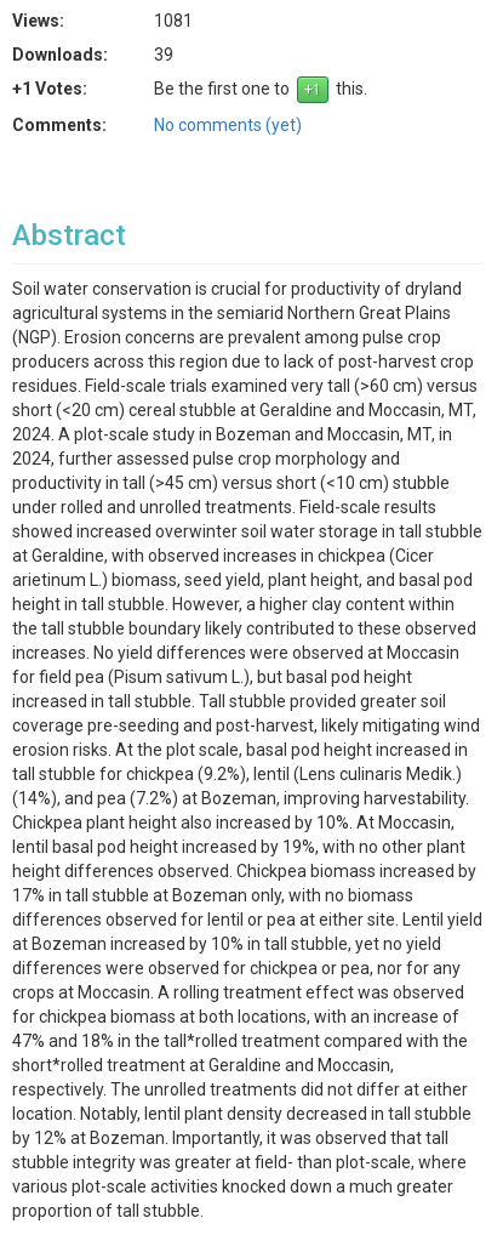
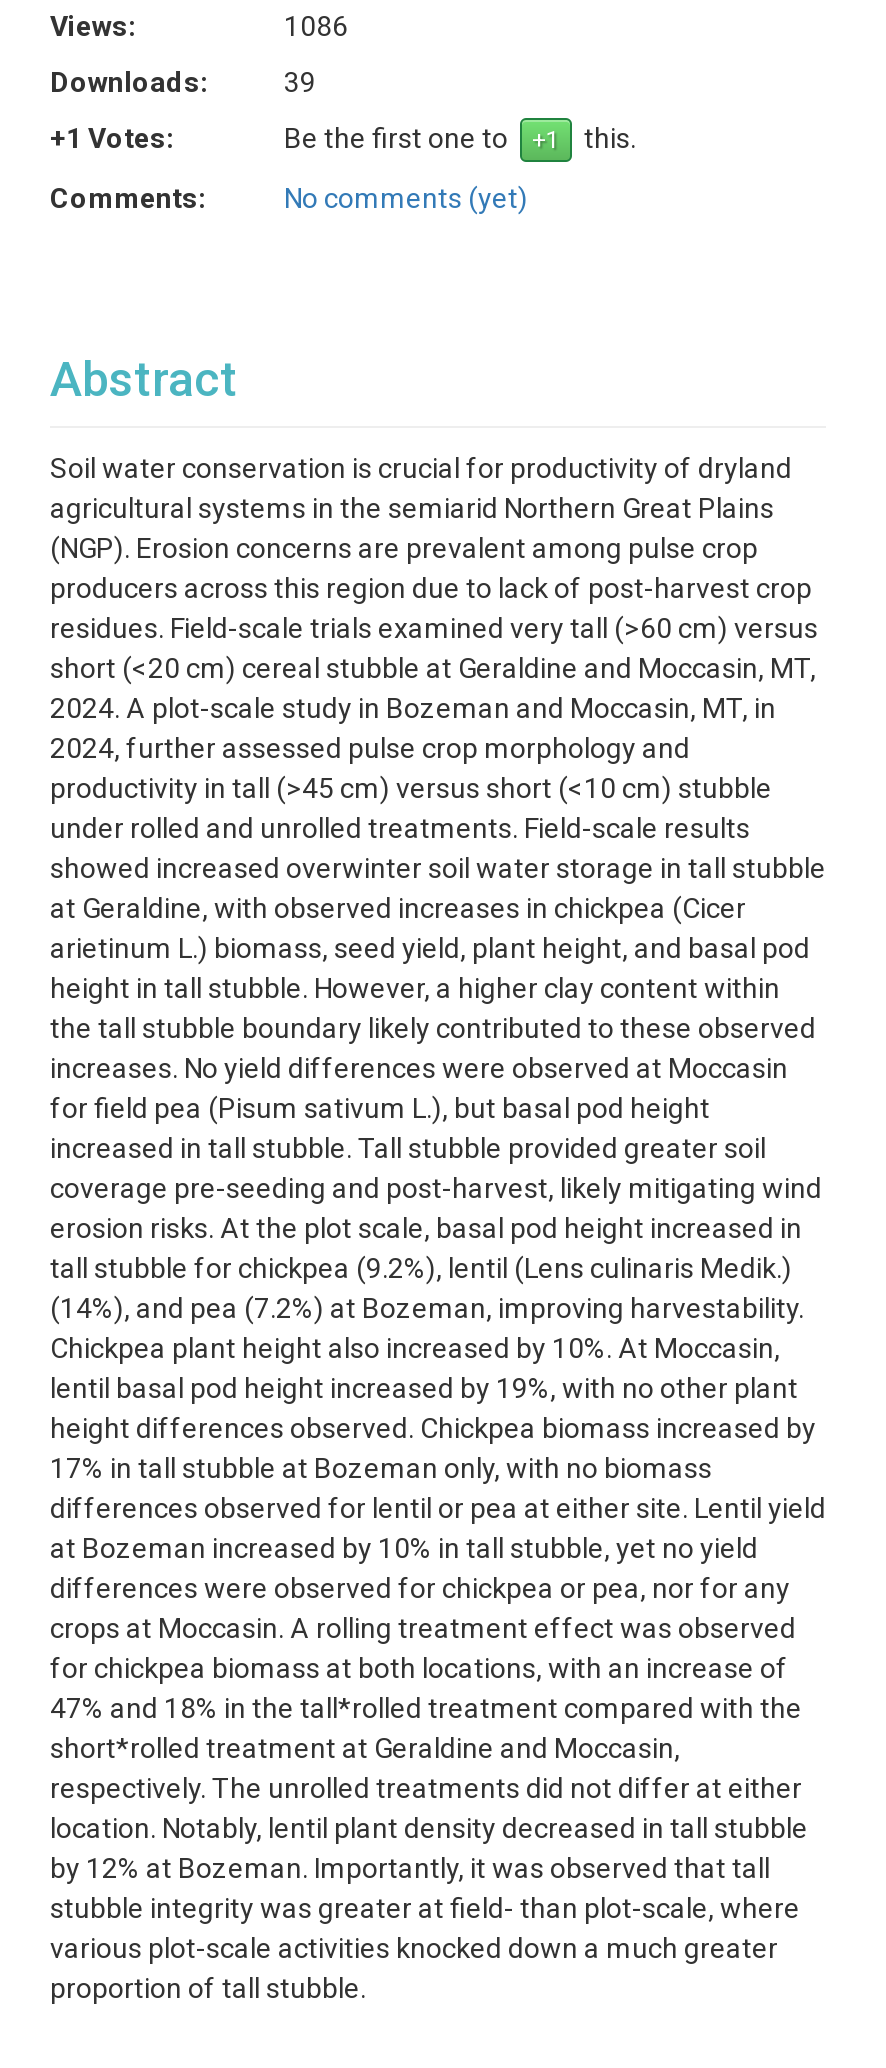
[154,11,193,30] 1081 -> [284,10,348,42] 1086

